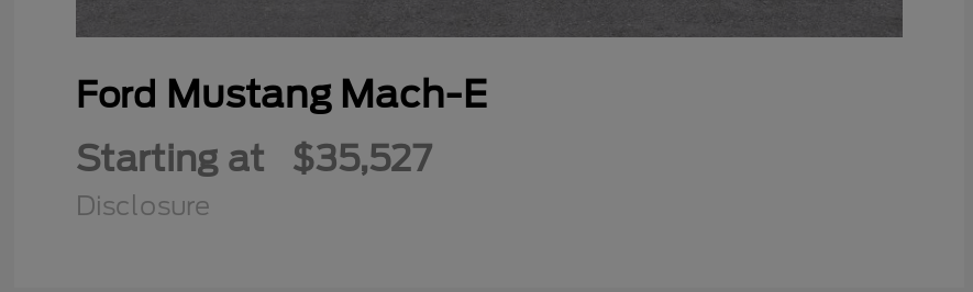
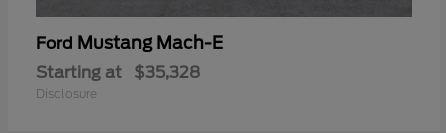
[76,138,432,180] Starting at $35,527 -> [36,63,200,82] Starting at $35,328

